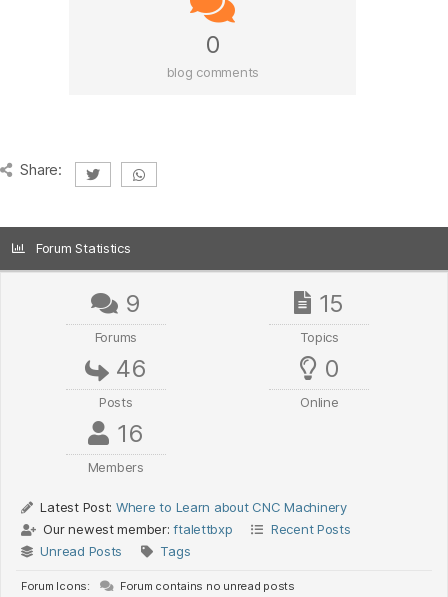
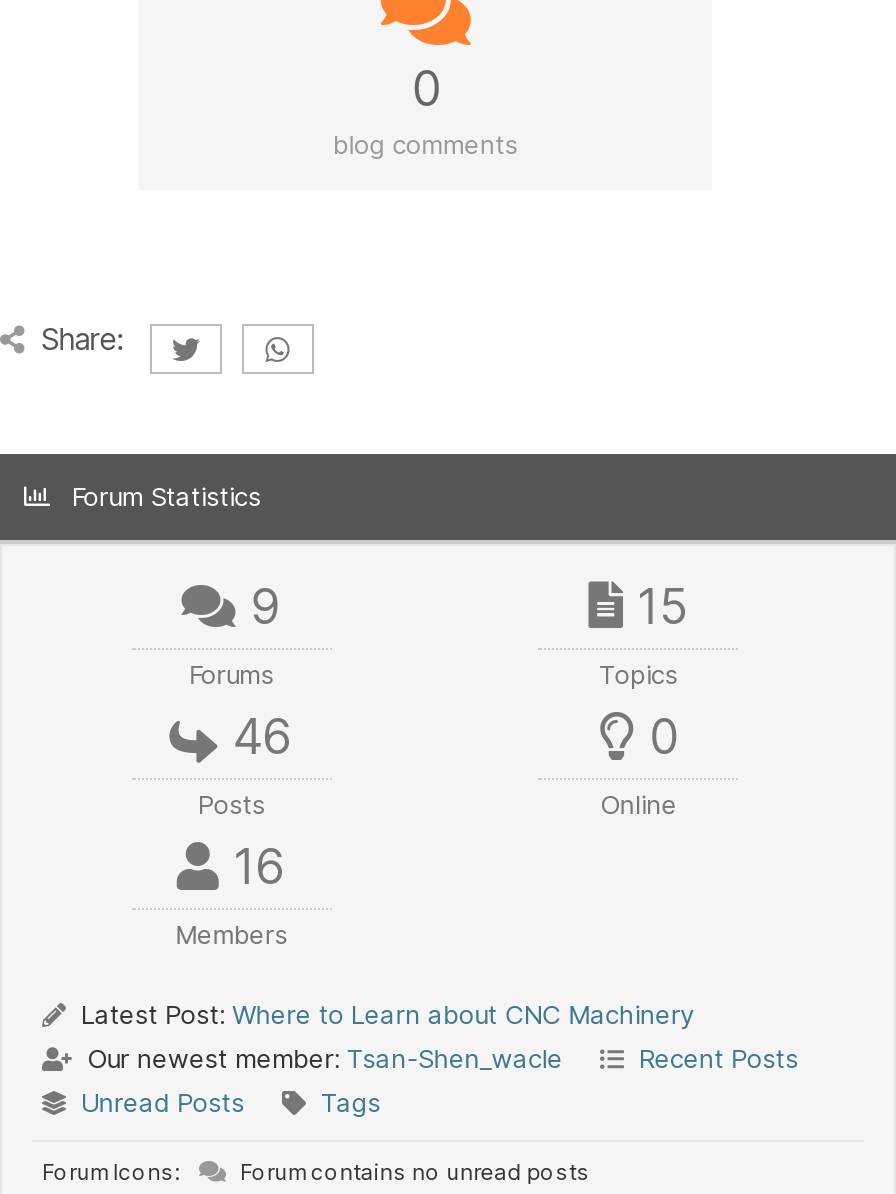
[40,521,233,537] Our newest member: ftalettbxp -> [79,1041,563,1073] Our newest member: Tsan-Shen_wacle

